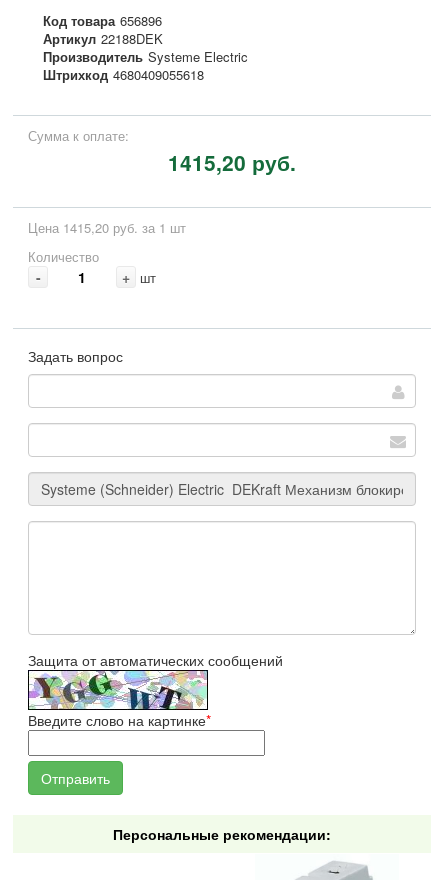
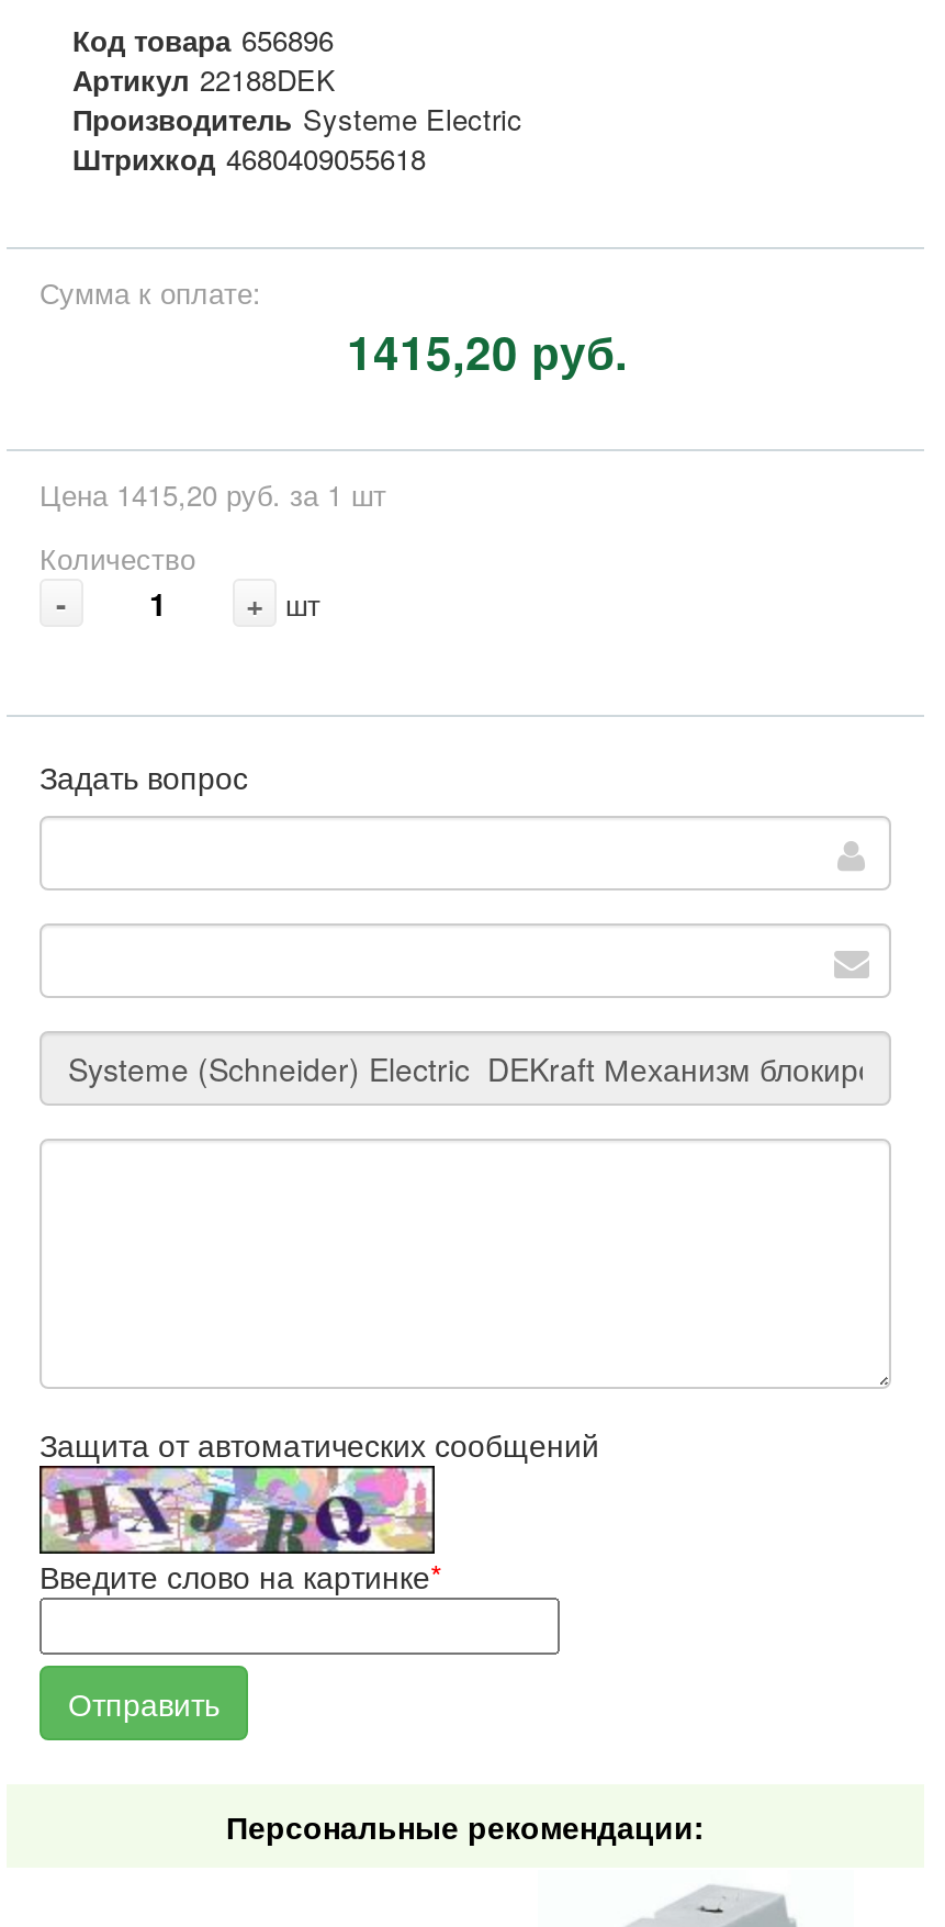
[28,672,208,707] [image] -> [40,1470,435,1547] [image]

